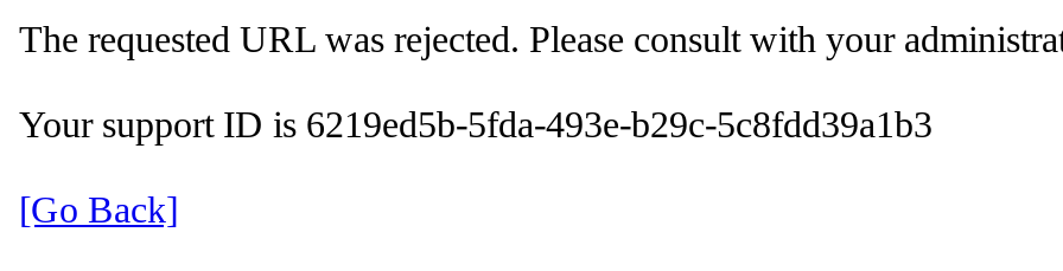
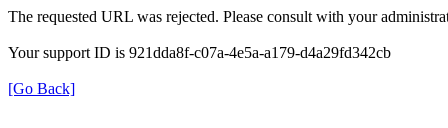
[19,104,932,144] Your support ID is 6219ed5b-5fda-493e-b29c-5c8fdd39a1b3 -> [8,44,391,61] Your support ID is 921dda8f-c07a-4e5a-a179-d4a29fd342cb

